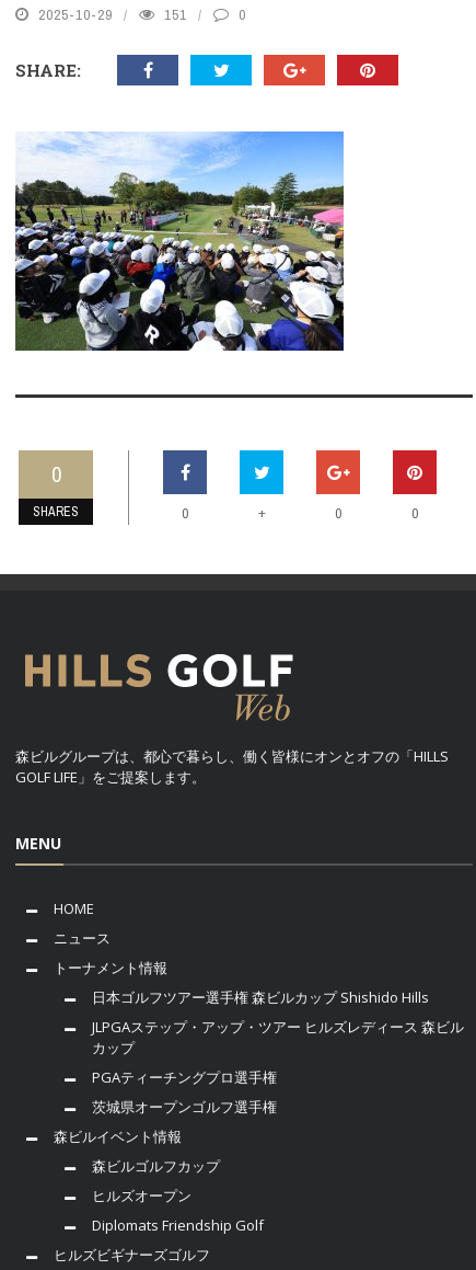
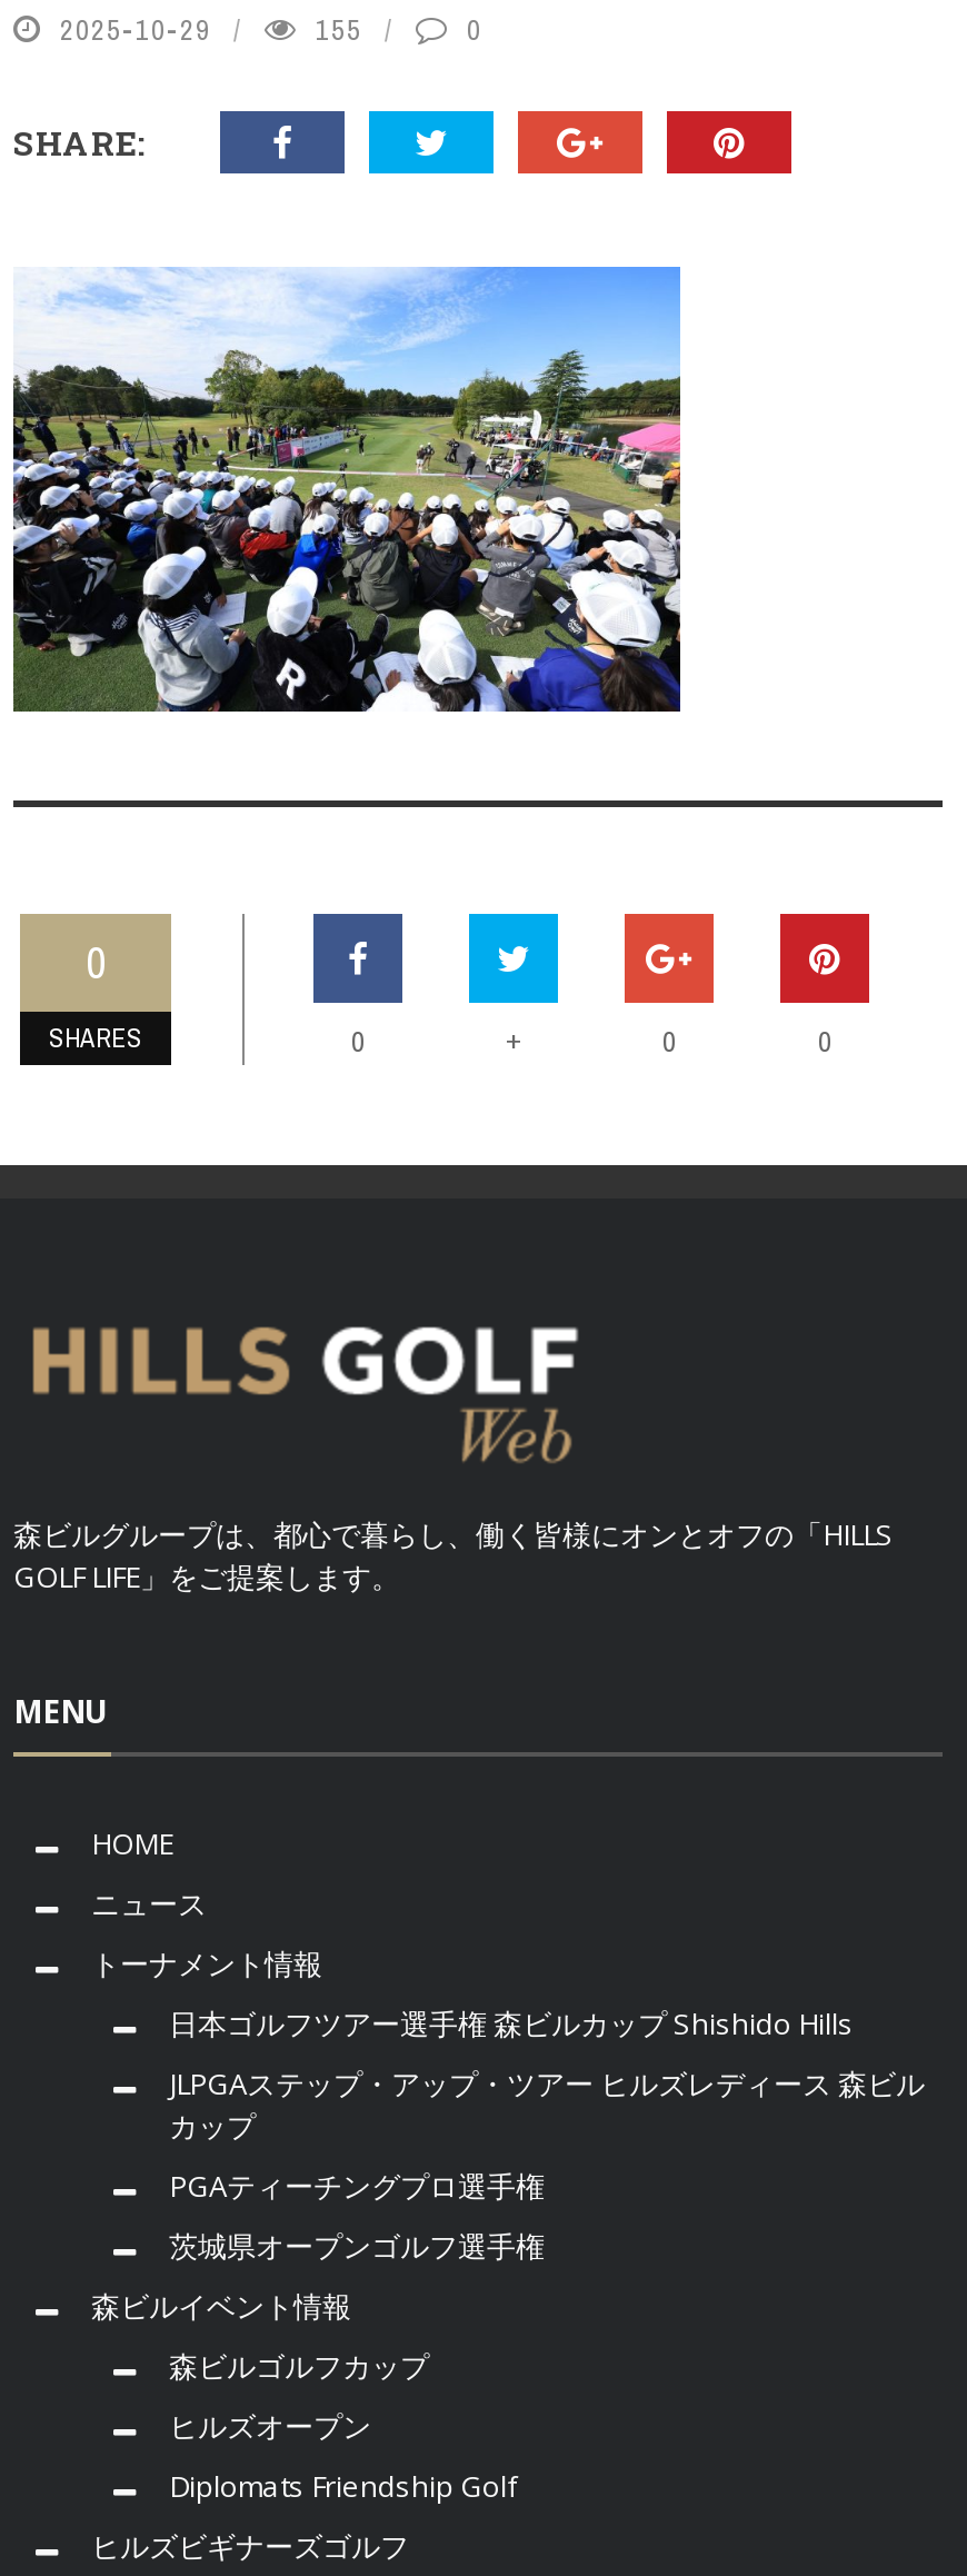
[164,5,187,24] 151 -> [316,11,362,49] 155

